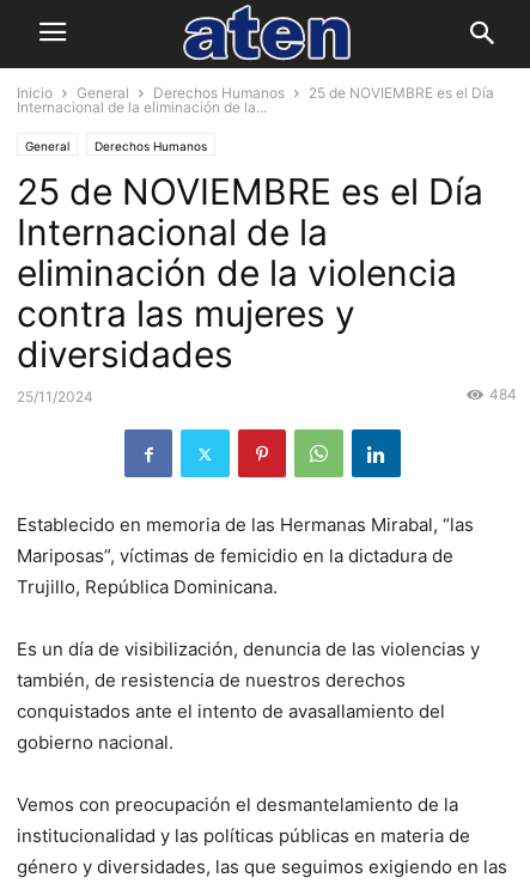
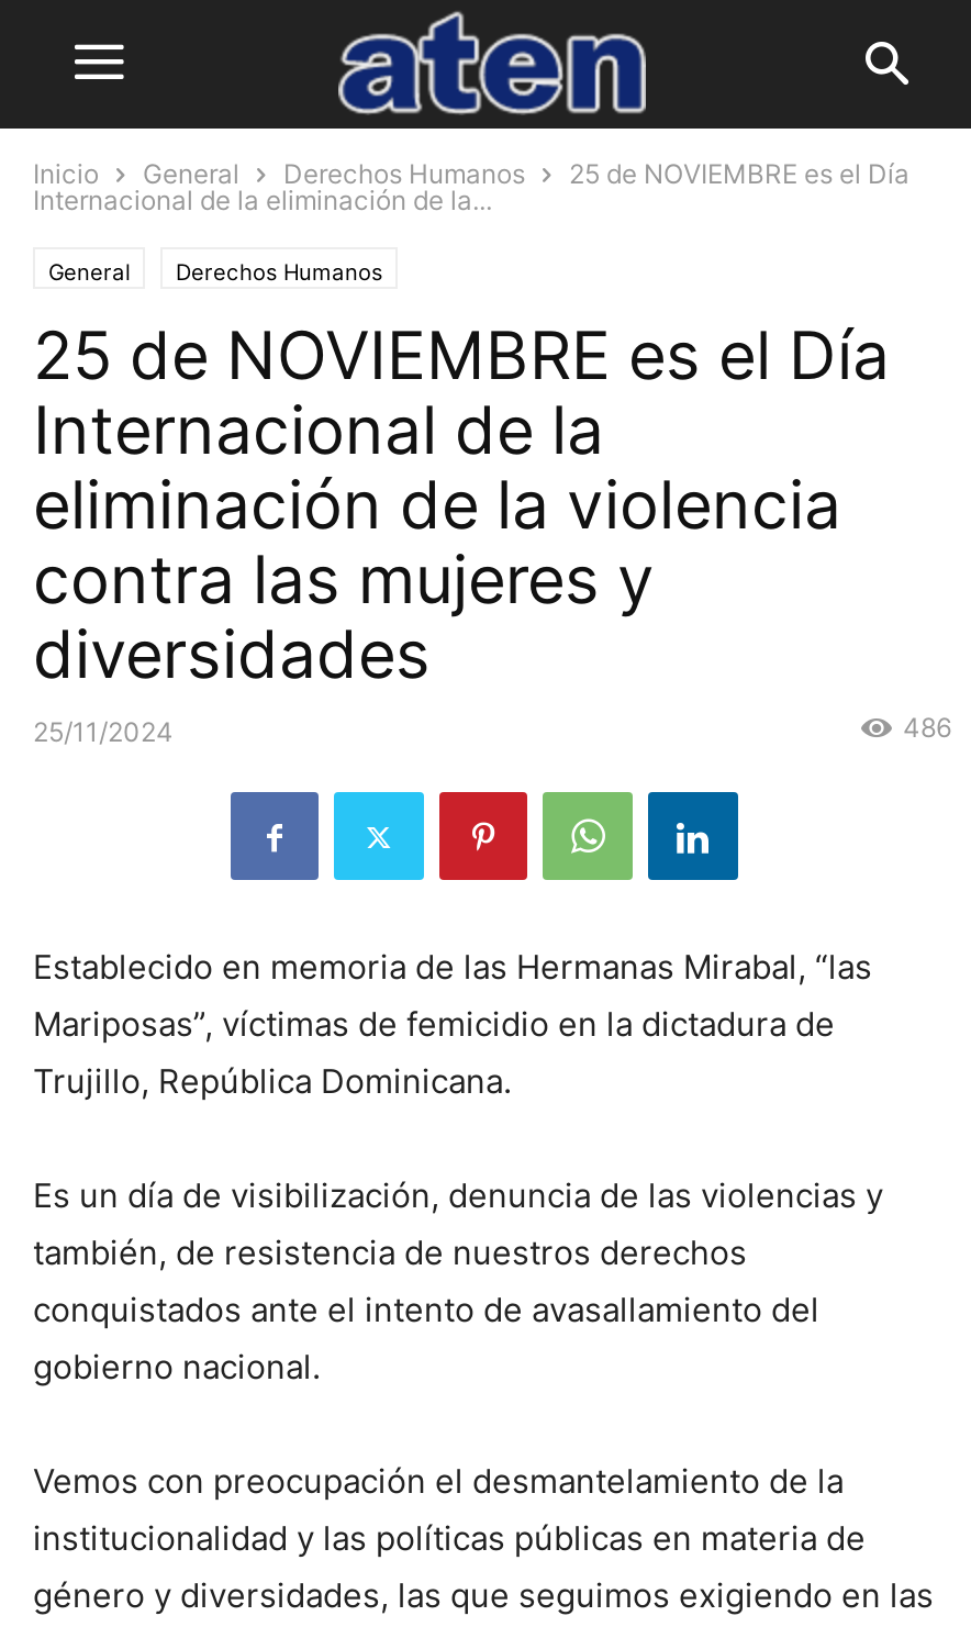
[489,385,517,403] 484 -> [903,711,951,744] 486

